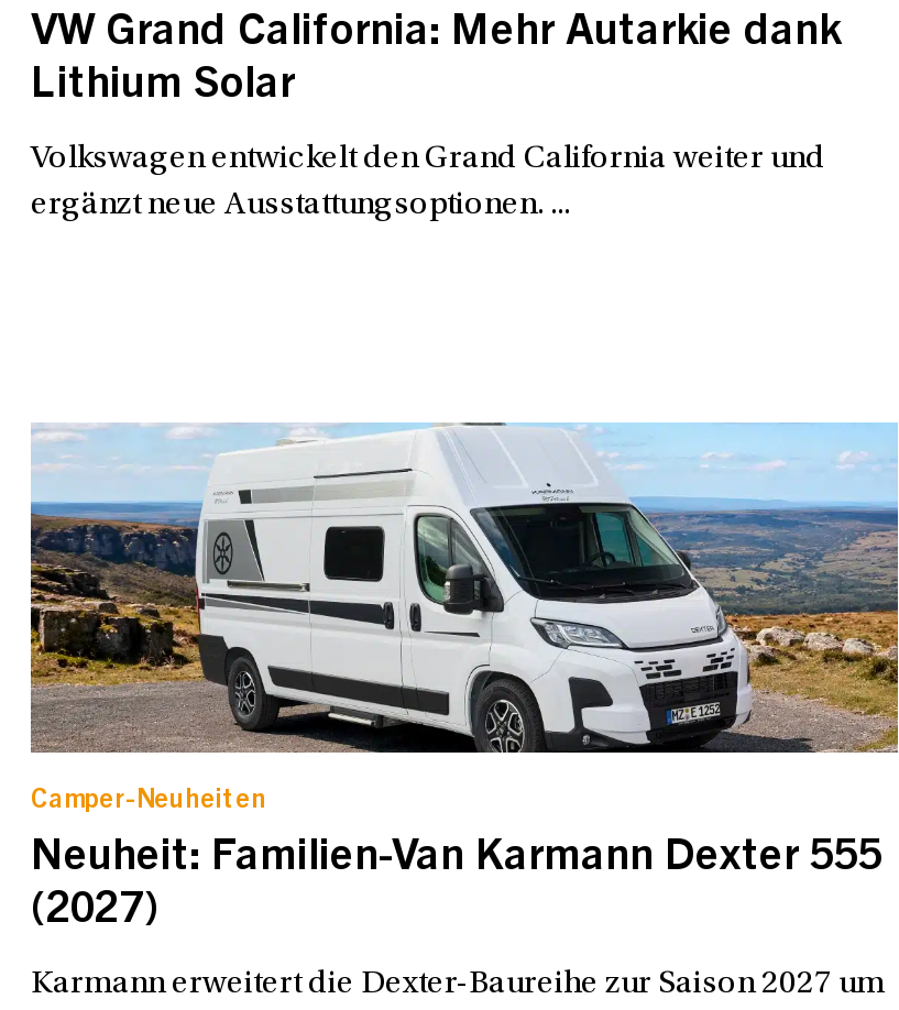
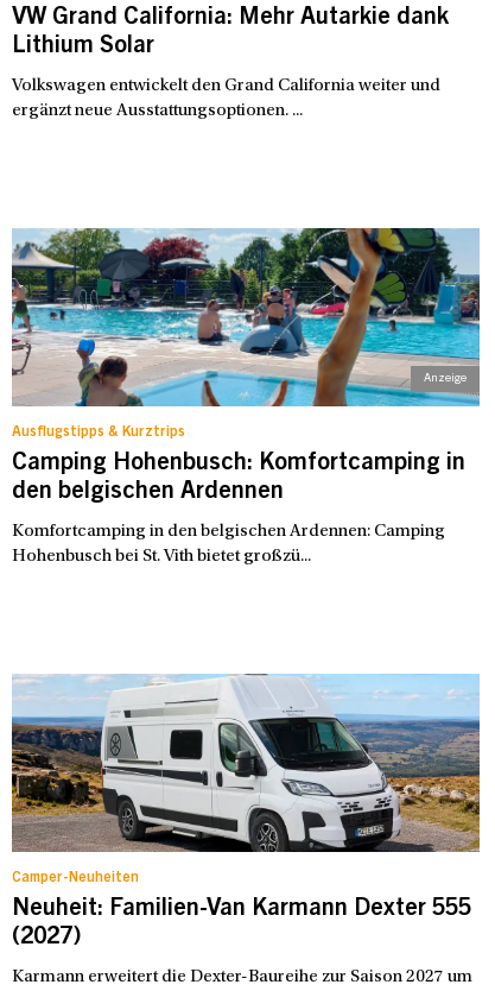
none -> [11,227,481,566] [image] | Ausflugstipps & Kurztrips | Camping Hohenbusch: Komfortcamping in | den belgischen Ardennen | Komfortcamping in den belgischen Ardennen: Camping | Hohenbusch bei St. Vith bietet großzü...

